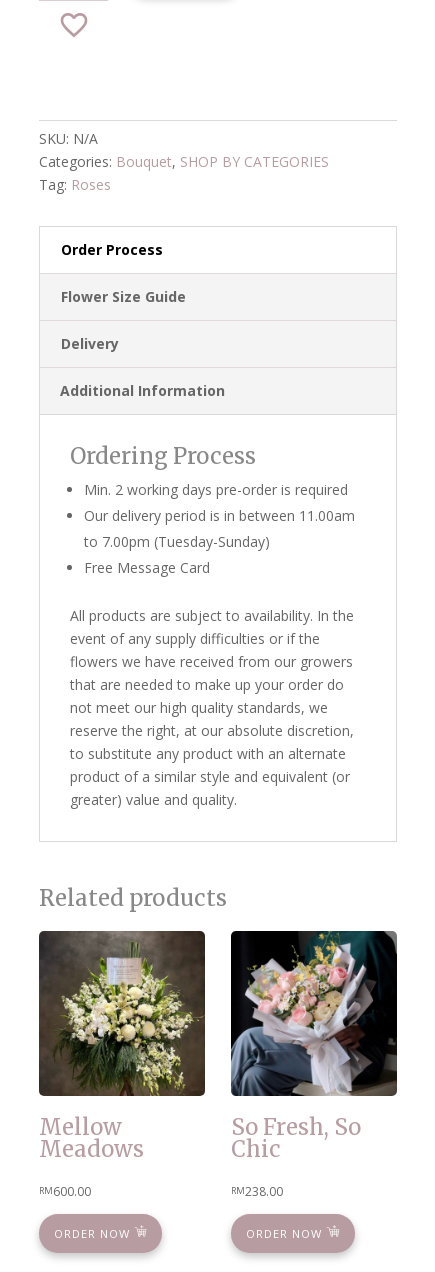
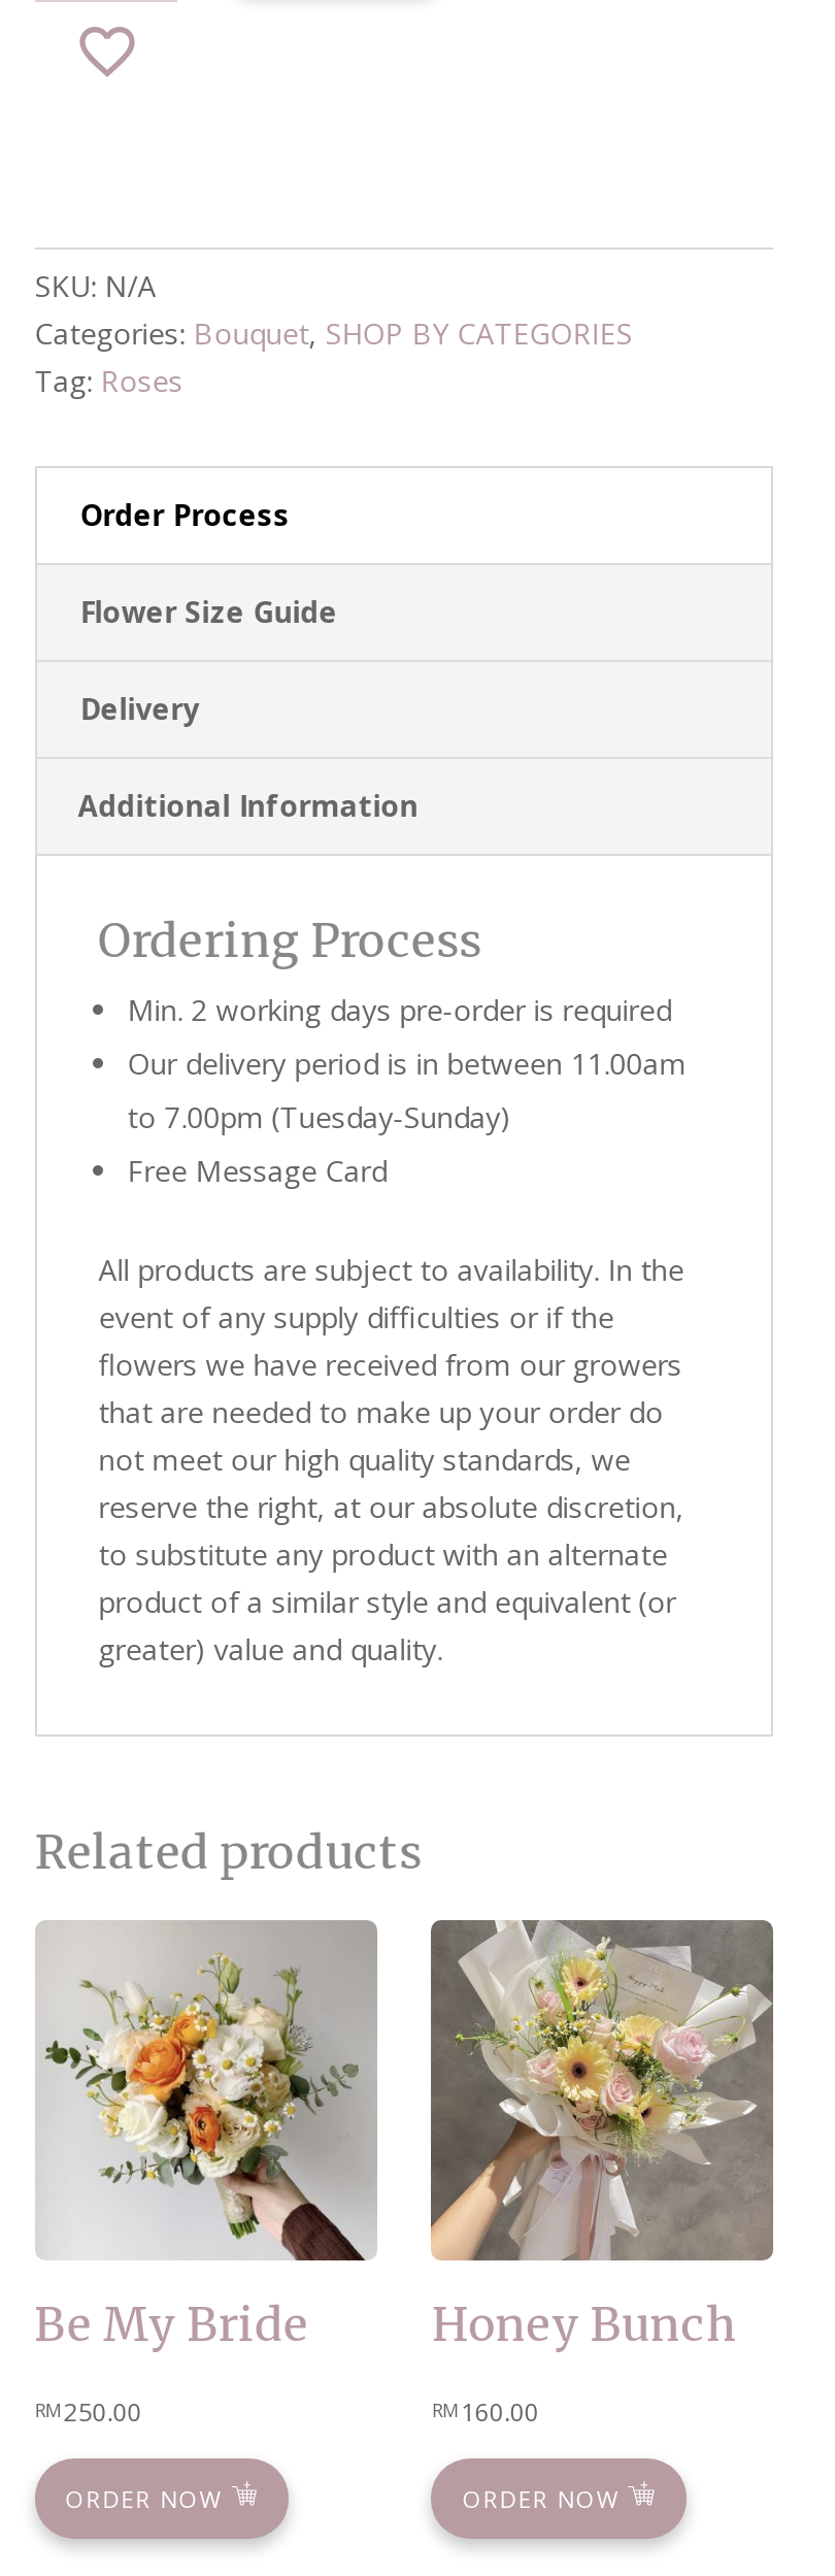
[38,931,205,1163] [image] | Mellow | Meadows -> [35,1920,377,2354] [image] | Be My Bride
[230,930,397,1163] [image] | So Fresh, So | Chic -> [429,1918,775,2354] [image] | Honey Bunch
[39,1183,91,1200] RM600.00 -> [35,2395,142,2430] RM250.00
[231,1183,283,1200] RM 238.00 -> [432,2395,539,2430] RM 160.00

